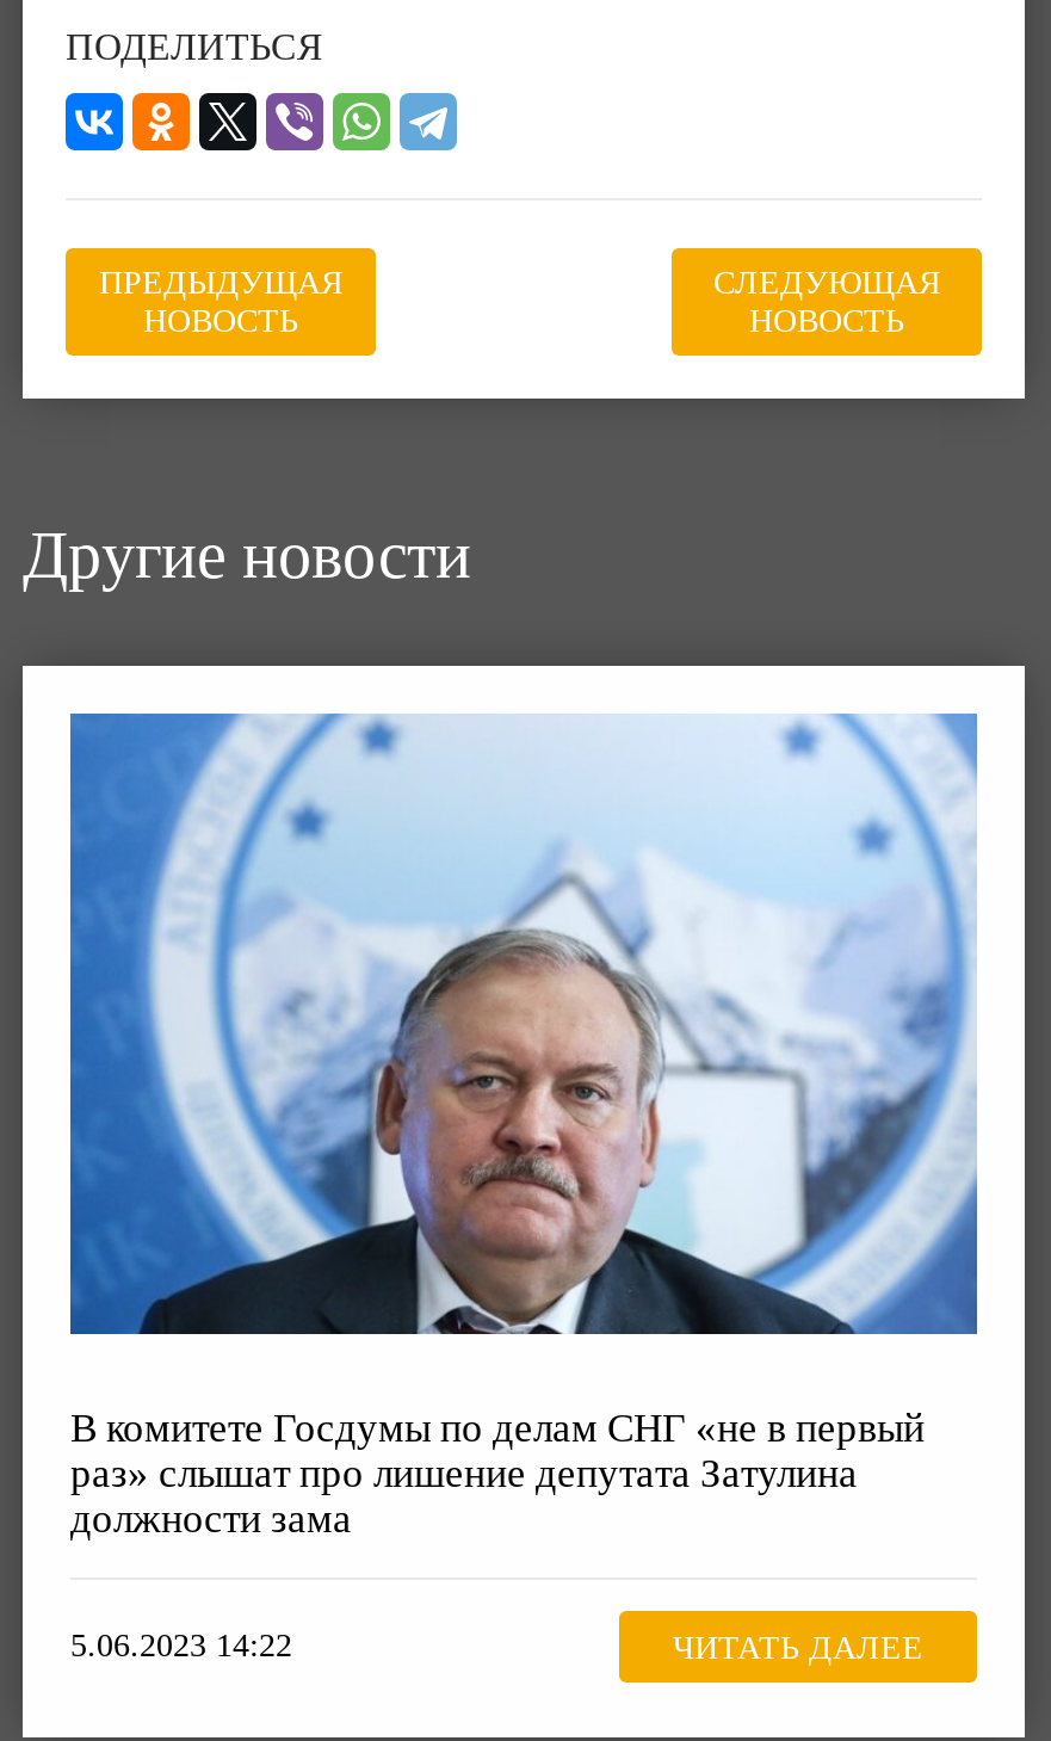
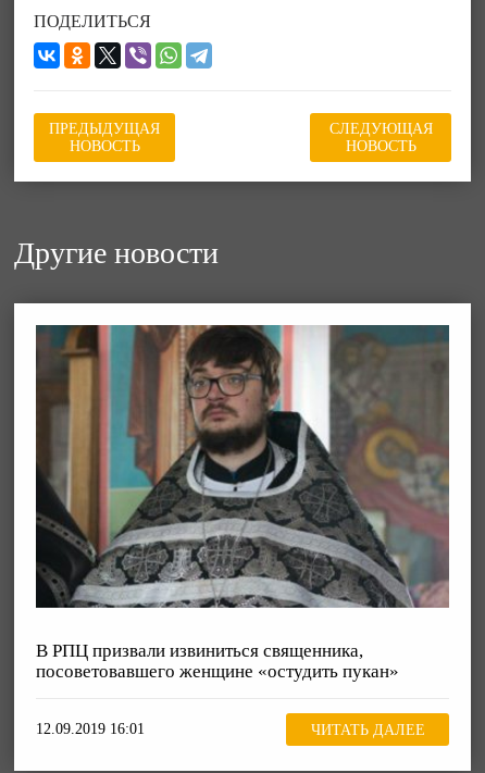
[68,711,979,1543] [image] | В комитете Госдумы по делам СНГ «не в первый | раз» слышат про лишение депутата Затулина | должности зама -> [35,324,450,682] [image] | В РПЦ призвали извиниться священника, | посоветовавшего женщине «остудить пукан»
[70,1629,292,1665] 5.06.2023 14:22 -> [36,721,145,738] 12.09.2019 16:01

